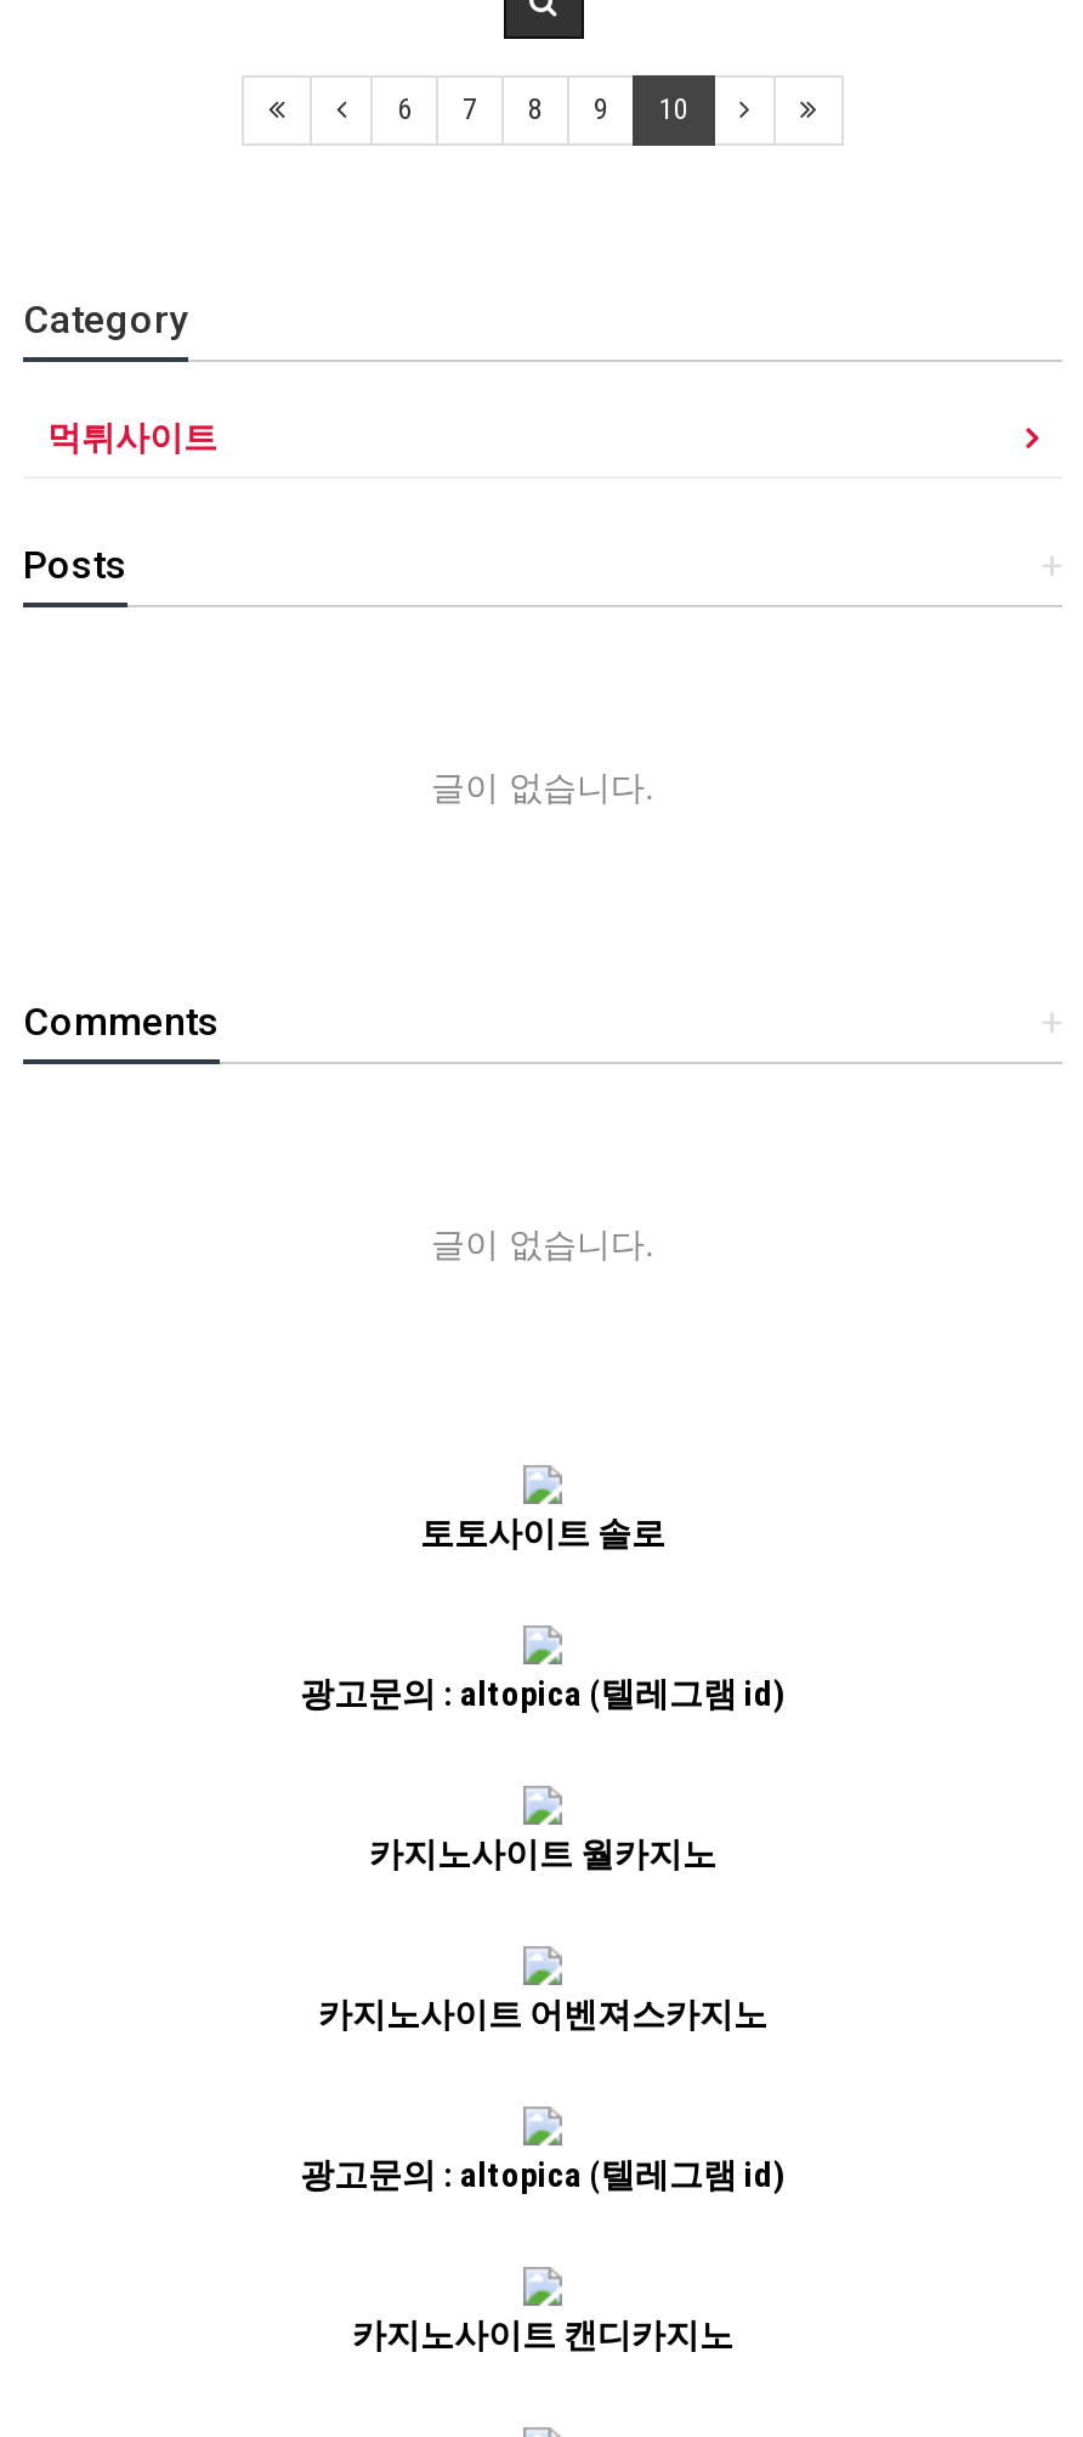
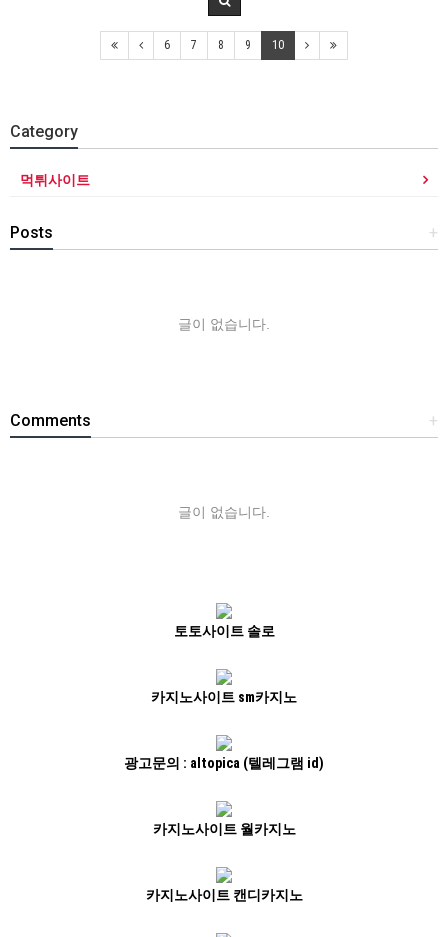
none -> [151,689,297,705] 카지노사이트 sm카지노
moved [300,1675,786,1875] -> [124,755,324,837]: 광고문의 : altopica (텔레그램 id) | 카지노사이트 월카지노
[318,1996,767,2035] 카지노사이트 어벤져스카지노 -> none
[300,2156,786,2195] 광고문의 : altopica (텔레그램 id) -> none

